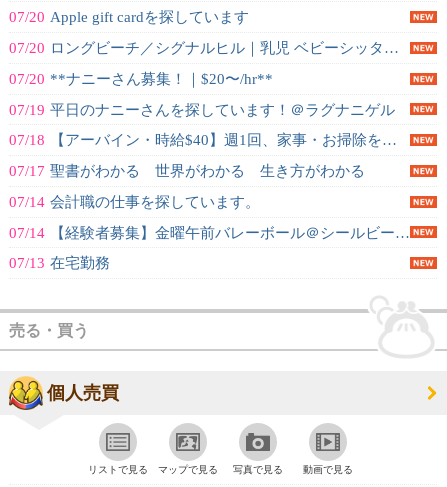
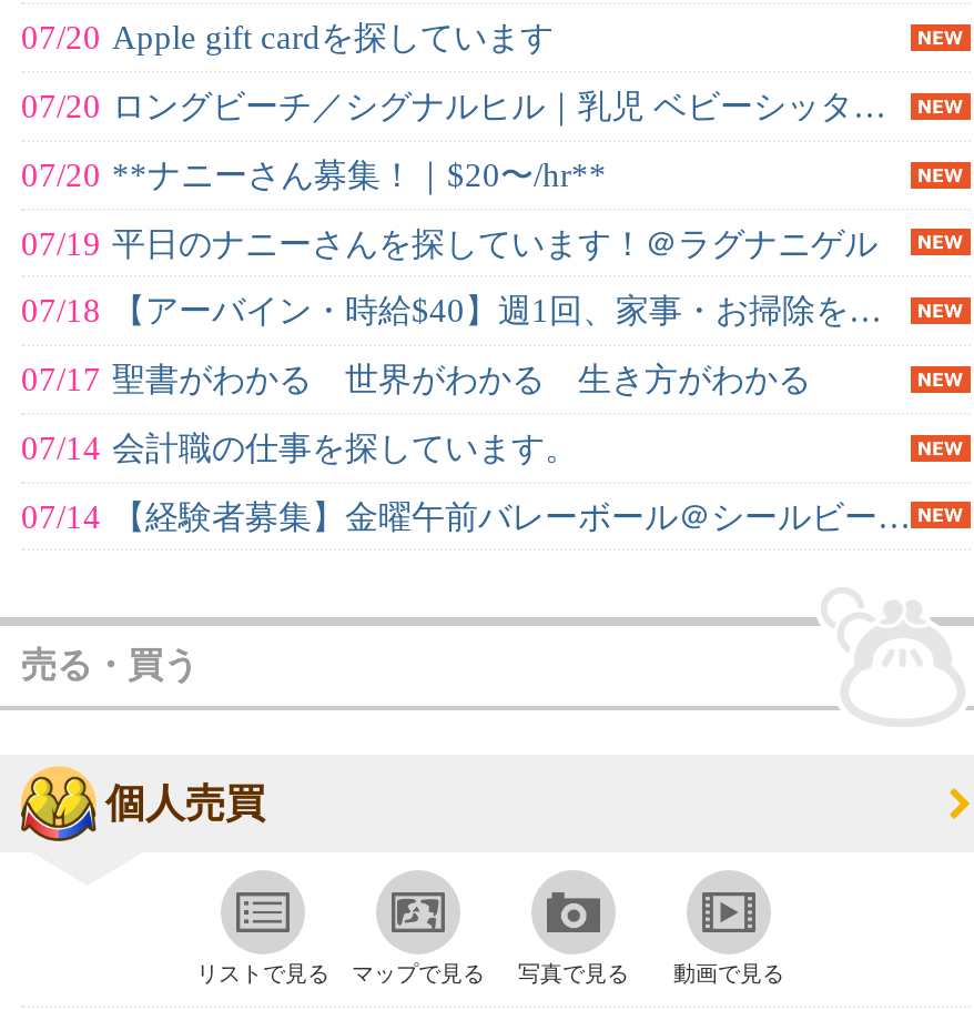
[9,254,110,271] 07/13 在宅勤務 -> none

